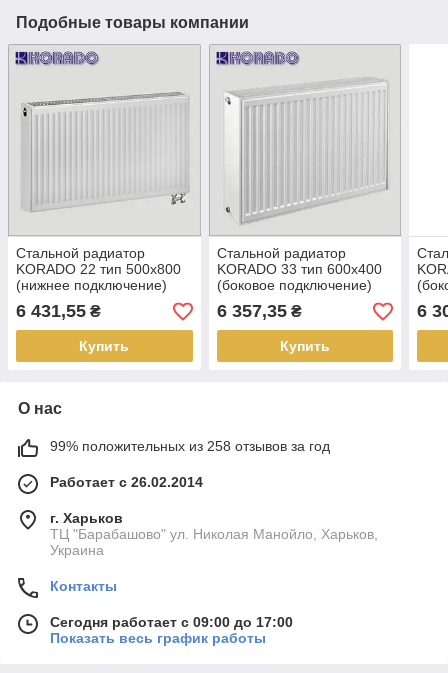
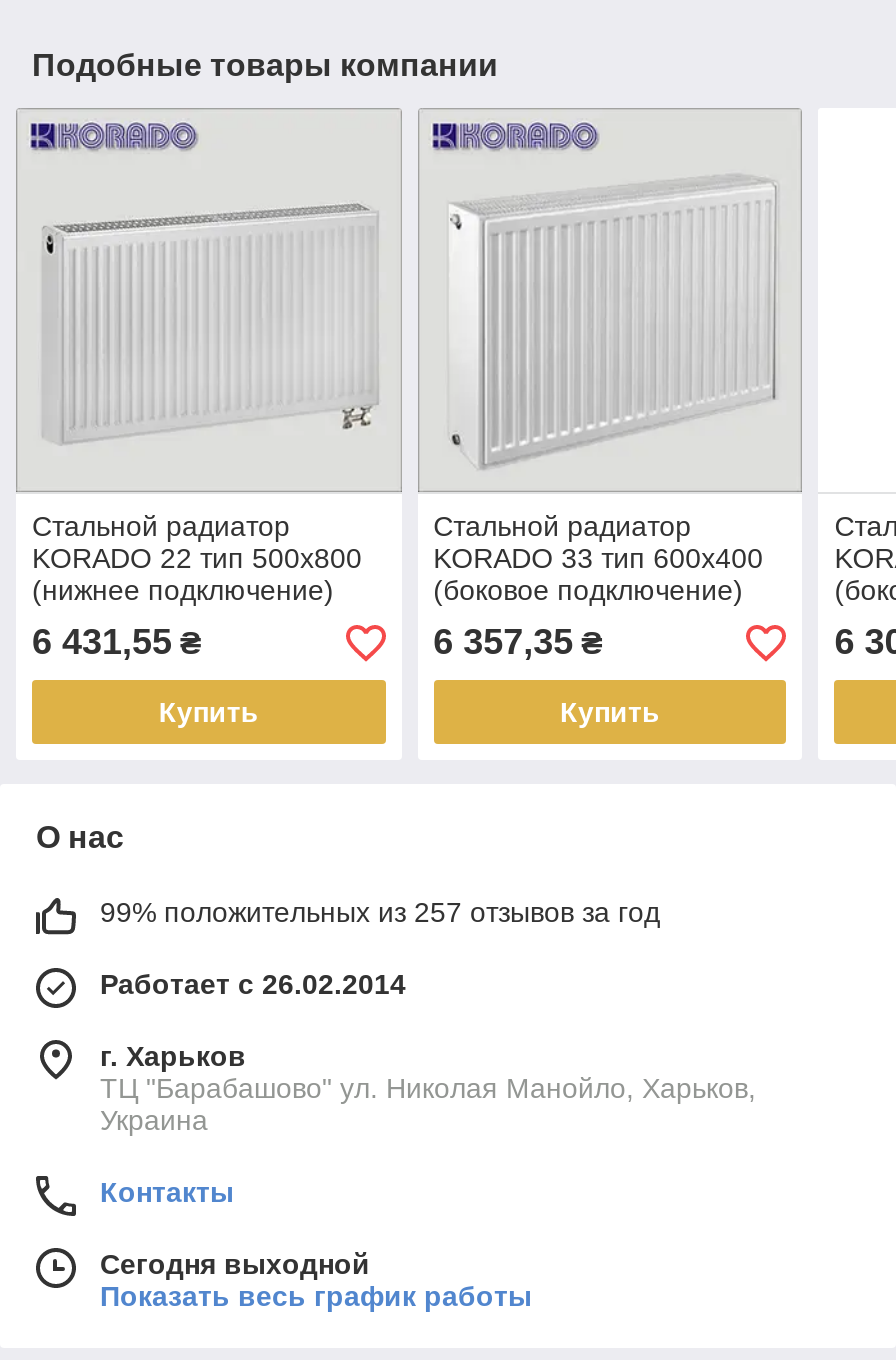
[50,438,330,454] 99% положительных из 258 отзывов за год -> [100,897,660,929] 99% положительных из 257 отзывов за год
[50,614,293,630] Сегодня работает с 09:00 до 17:00 -> [100,1249,370,1281] Сегодня выходной

